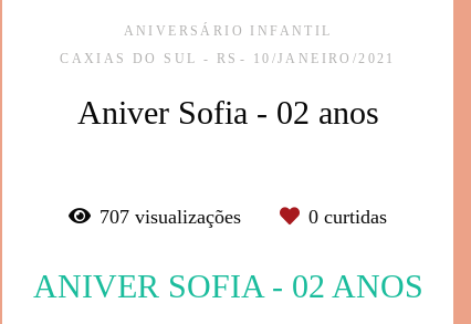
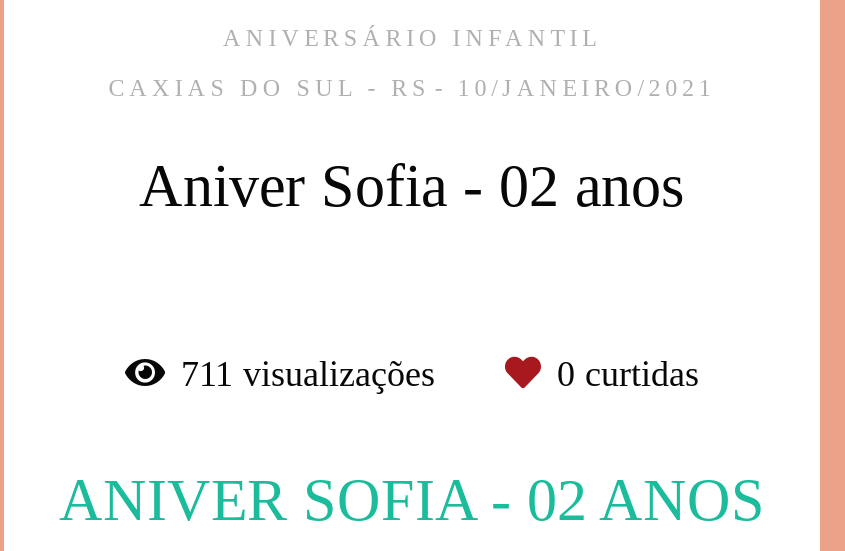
[100,205,247,227] 707 visualizações -> [181,353,445,393] 711 visualizações

